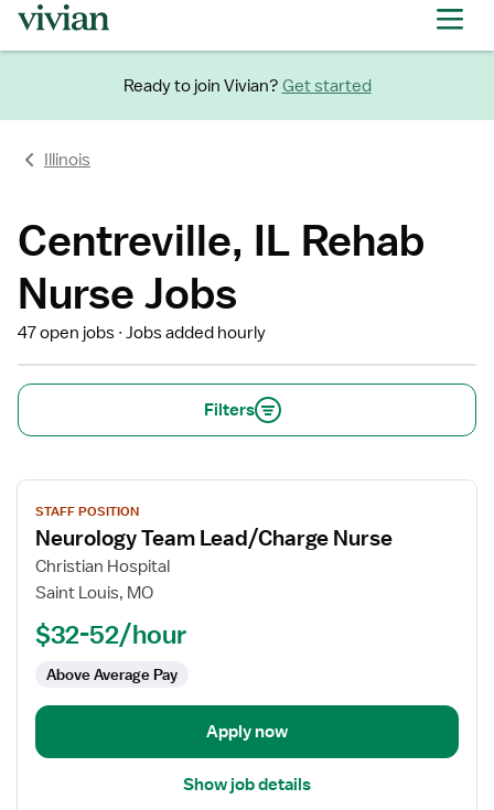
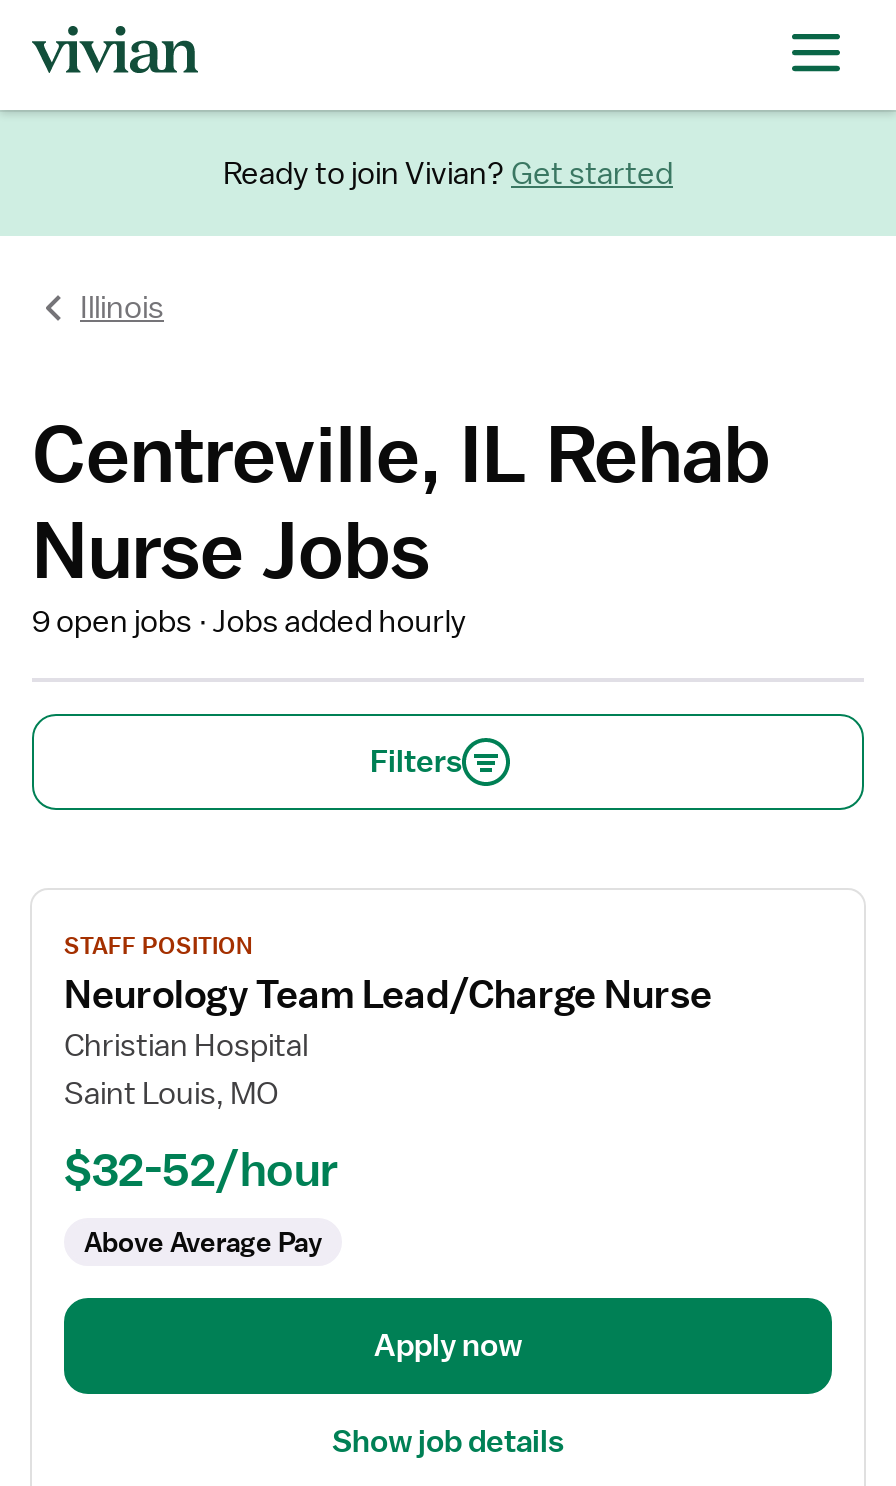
[18,322,266,344] 47 open jobs Jobs added hourly -> [32,602,466,642] 9 open jobs Jobs added hourly

